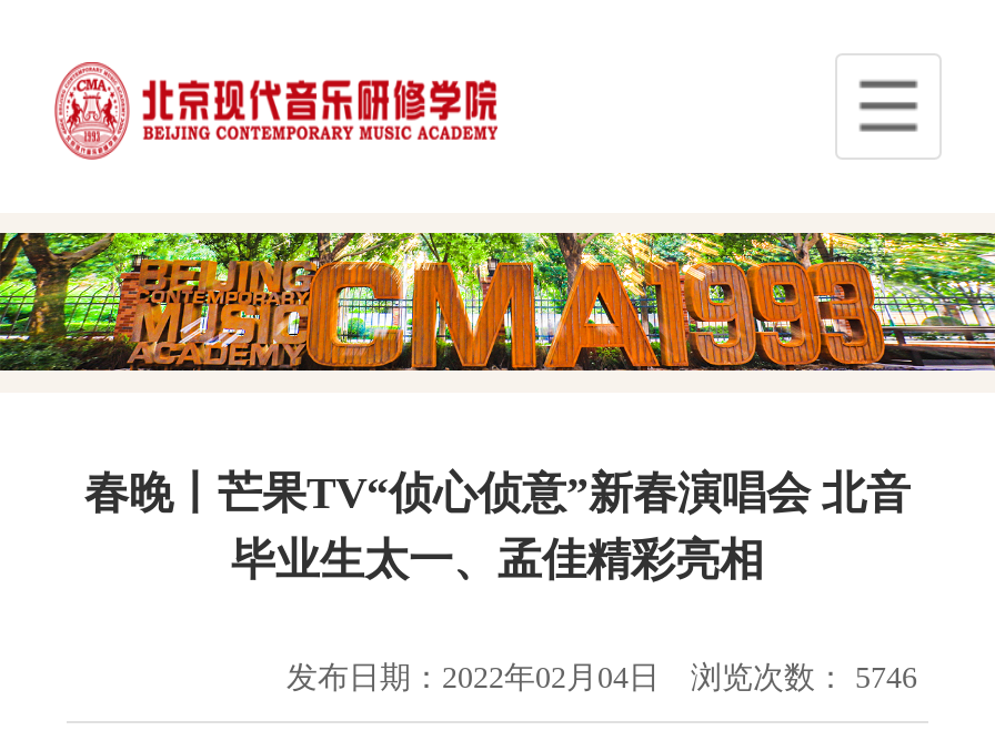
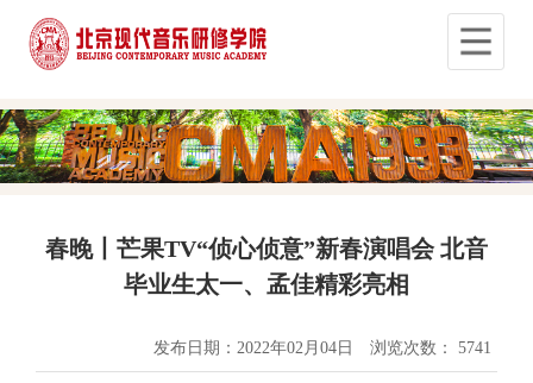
[287,662,917,695] 发布日期：2022年02月04日 浏览次数：5746 -> [153,339,491,357] 发布日期：2022年02月04日 浏览次数：5741

